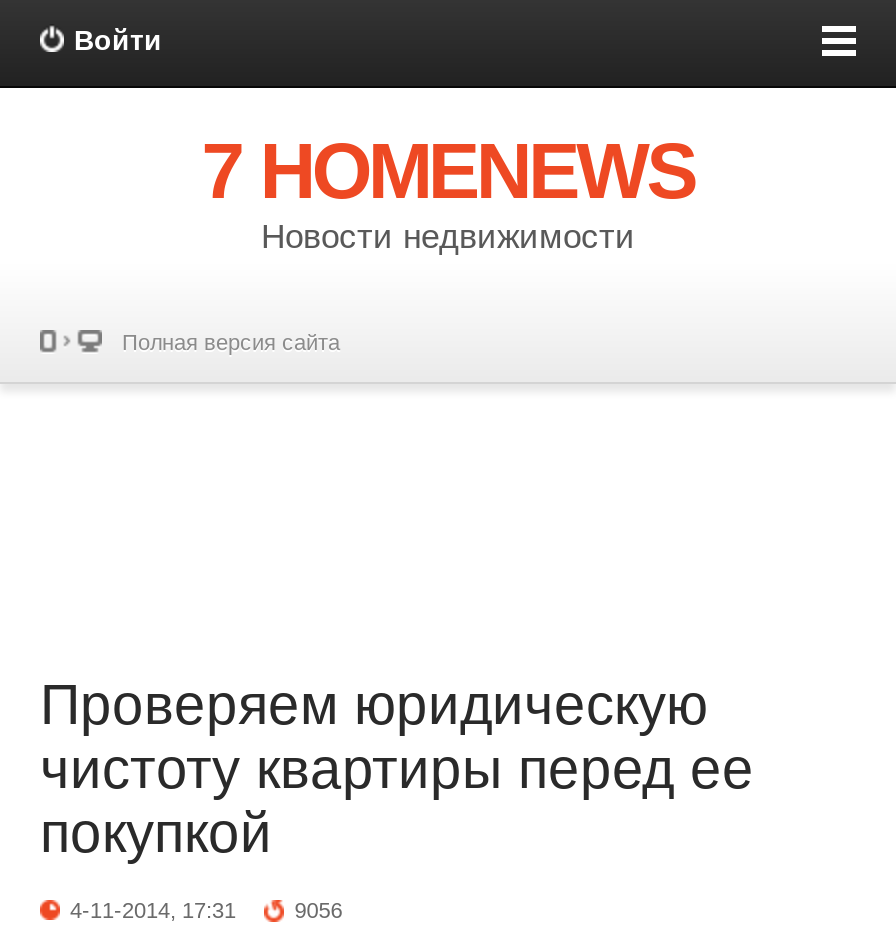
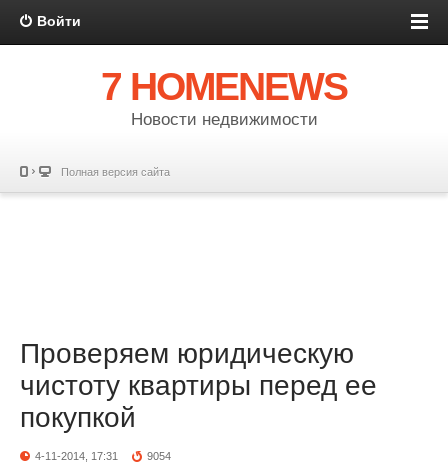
[294,898,342,922] 9056 -> [147,450,171,462] 9054

